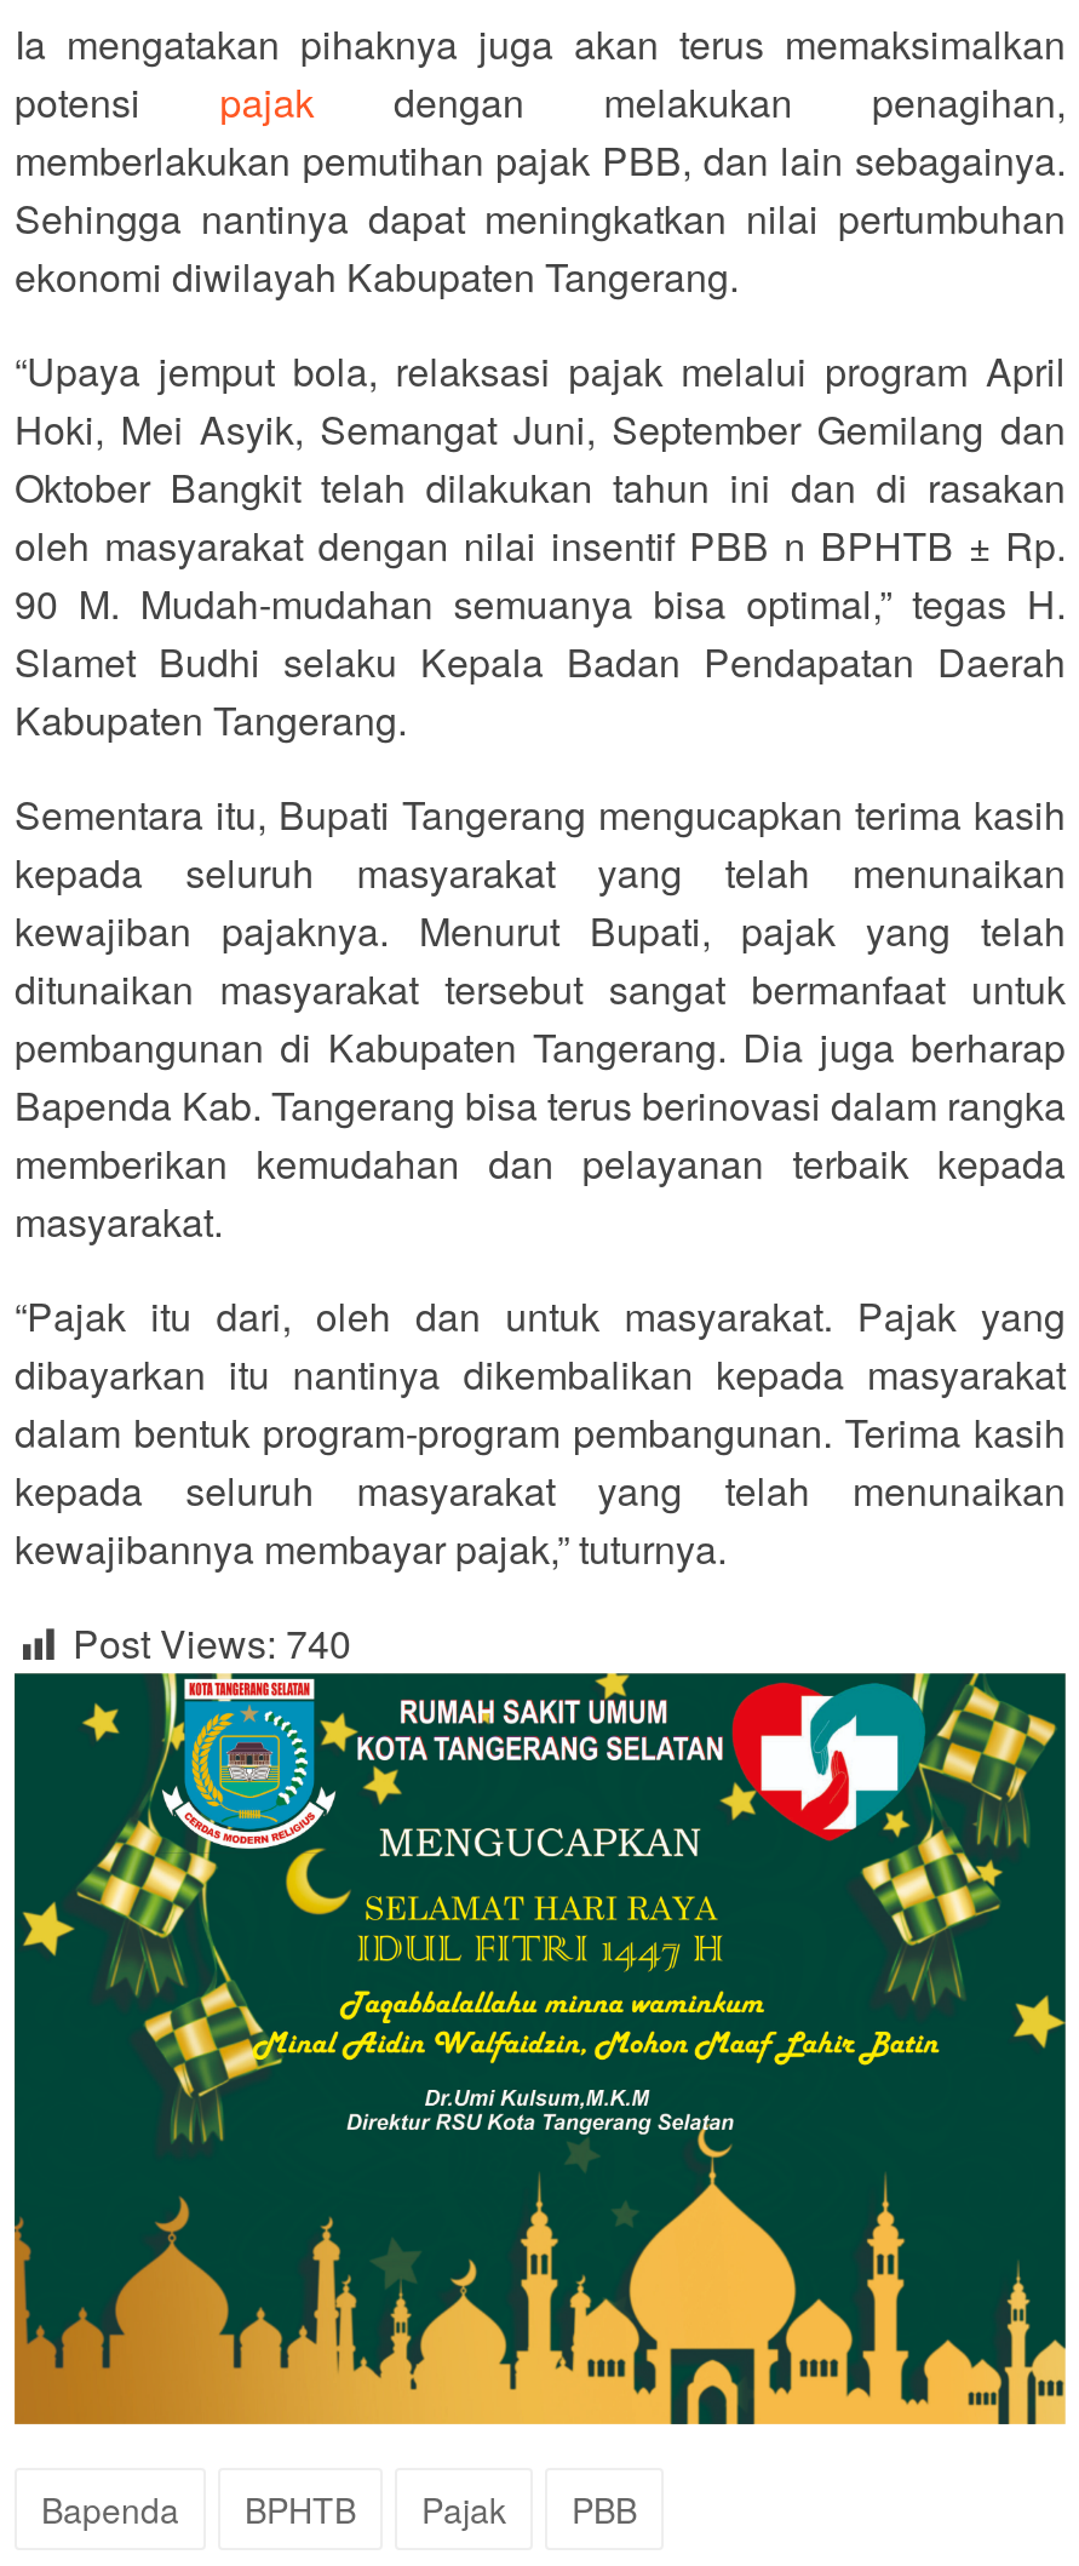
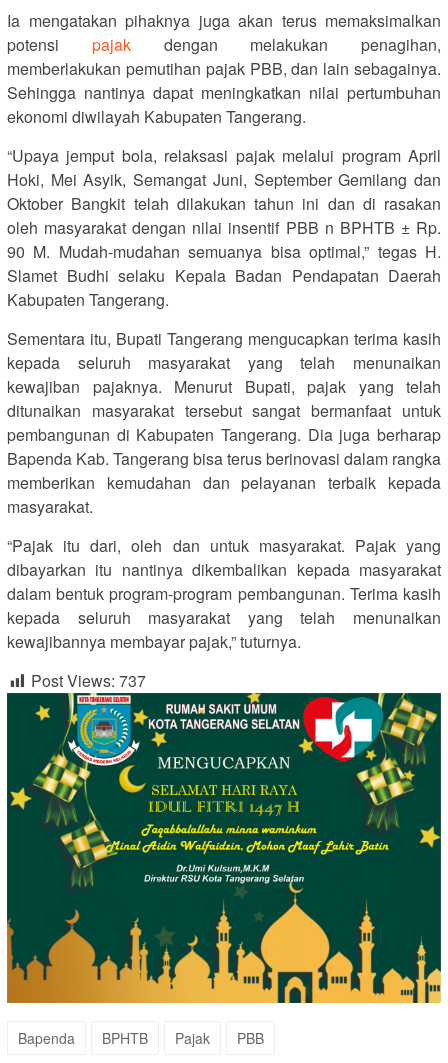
[73,1614,351,1670] Post Views: 740 -> [31,669,146,692] Post Views: 737

